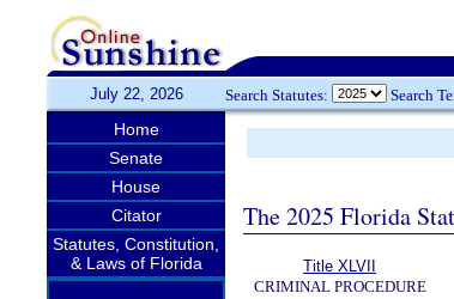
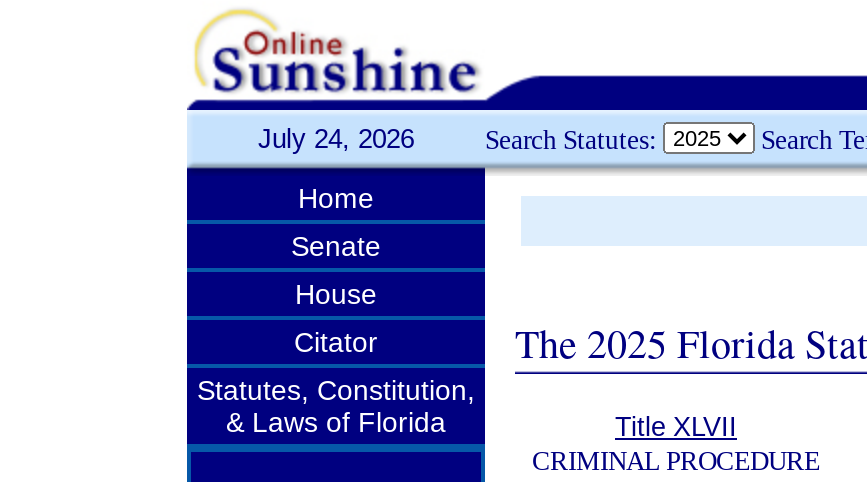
[89,85,183,103] July 22, 2026 -> [258,124,414,154] July 24, 2026

